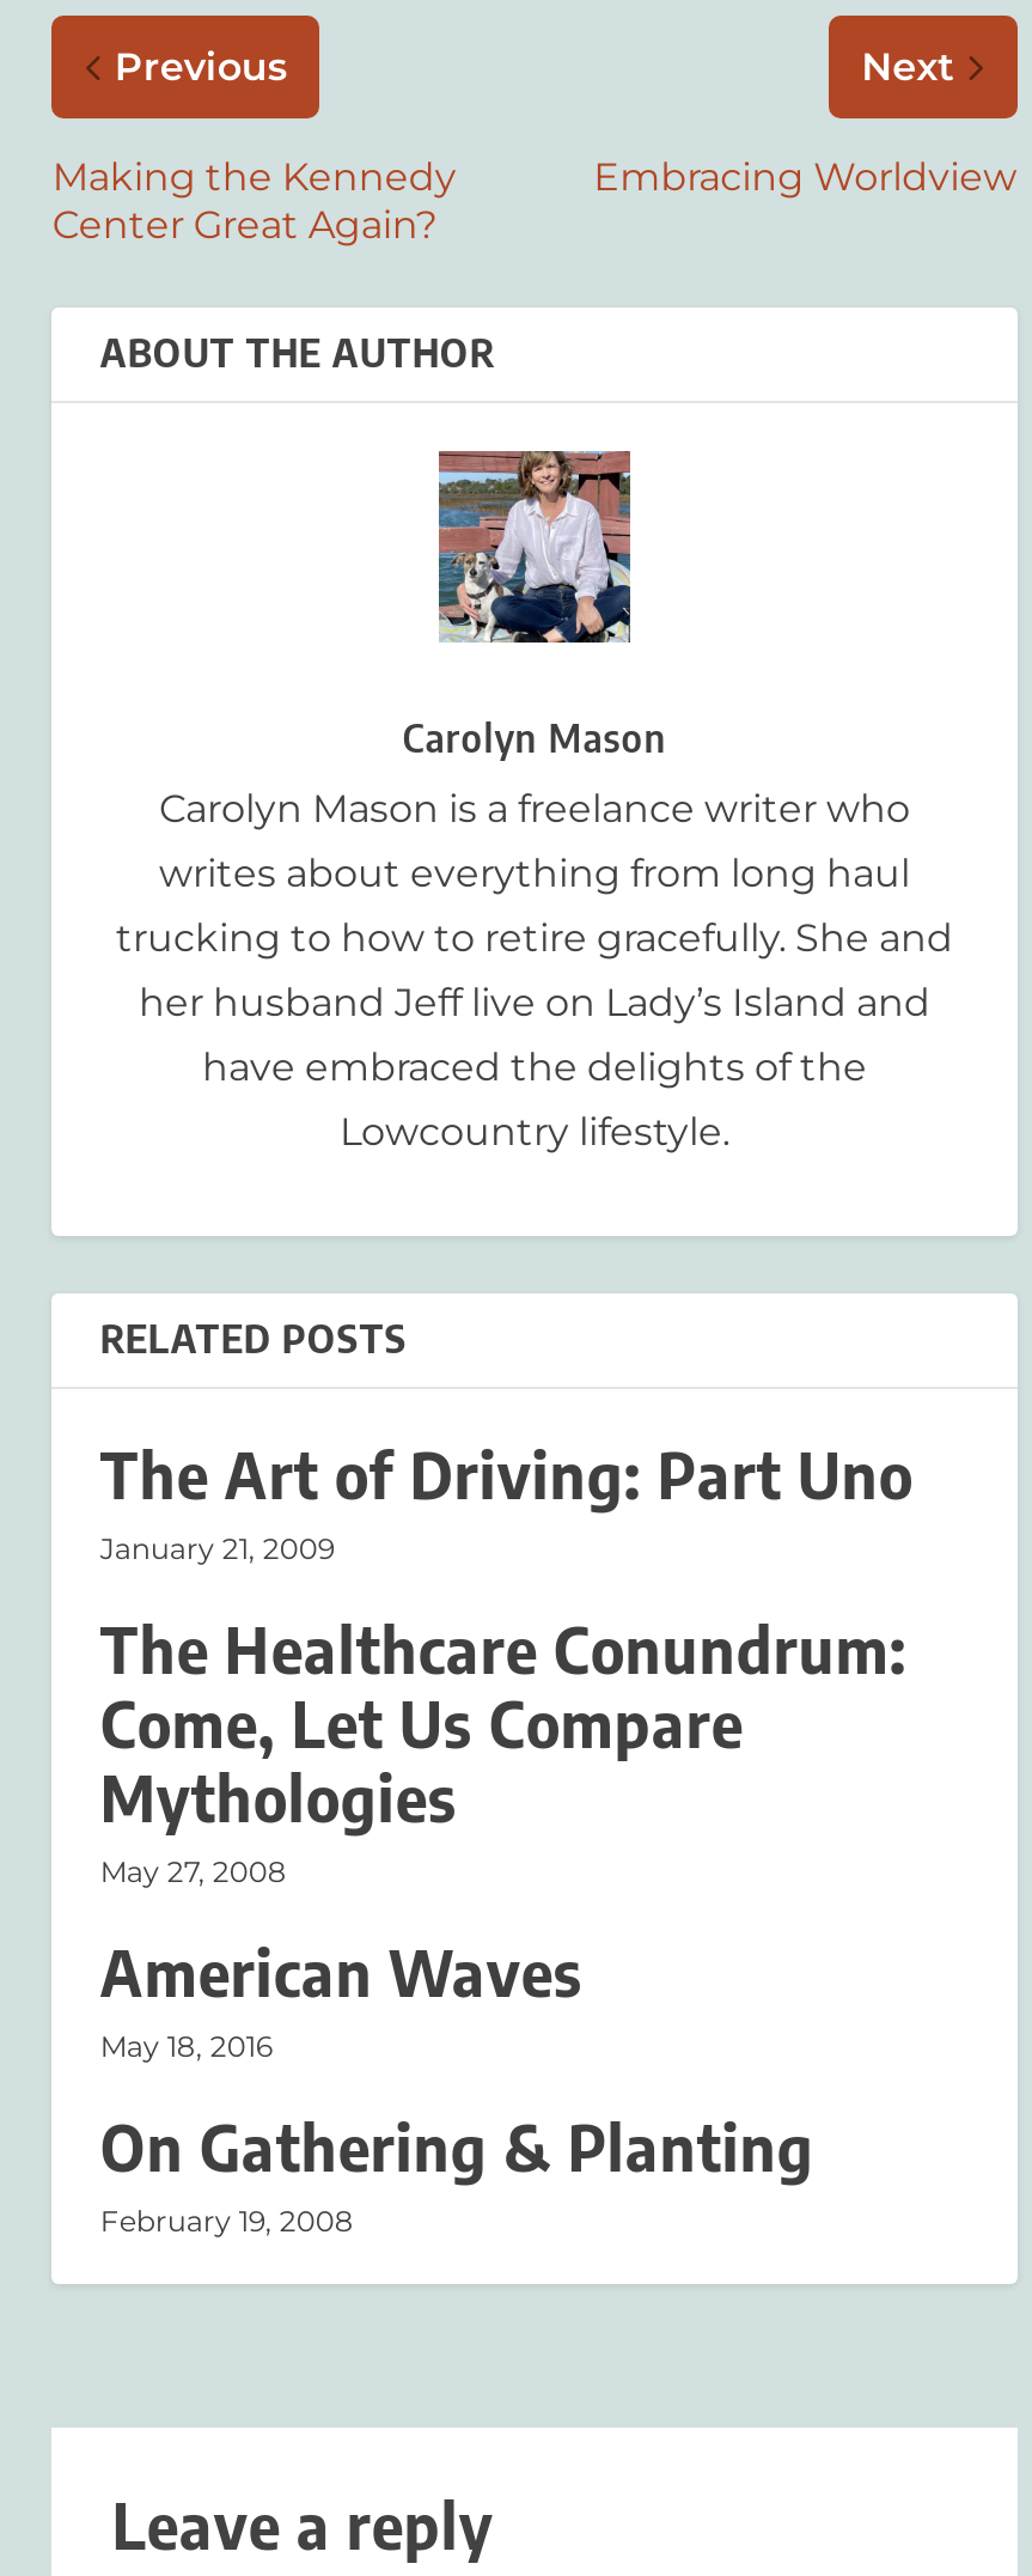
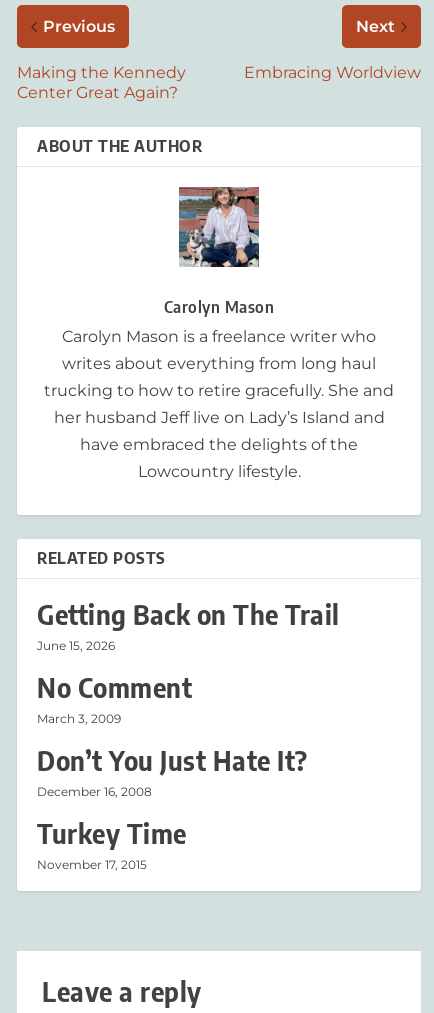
[100,1435,913,1566] The Art of Driving: Part Uno | January 21, 2009 -> [37,598,340,653] Getting Back on The Trail | June 15, 2026
[100,1609,907,1889] The Healthcare Conundrum: | Come, Let Us Compare | Mythologies | May 27, 2008 -> [37,671,192,726] No Comment | March 3, 2009
[100,1933,583,2064] American Waves | May 18, 2016 -> [37,744,308,799] Don’t You Just Hate It? | December 16, 2008
[100,2107,814,2239] On Gathering & Planting | February 19, 2008 -> [37,817,187,872] Turkey Time | November 17, 2015

